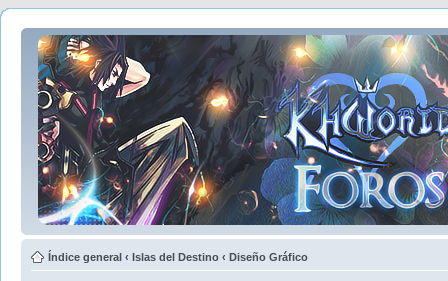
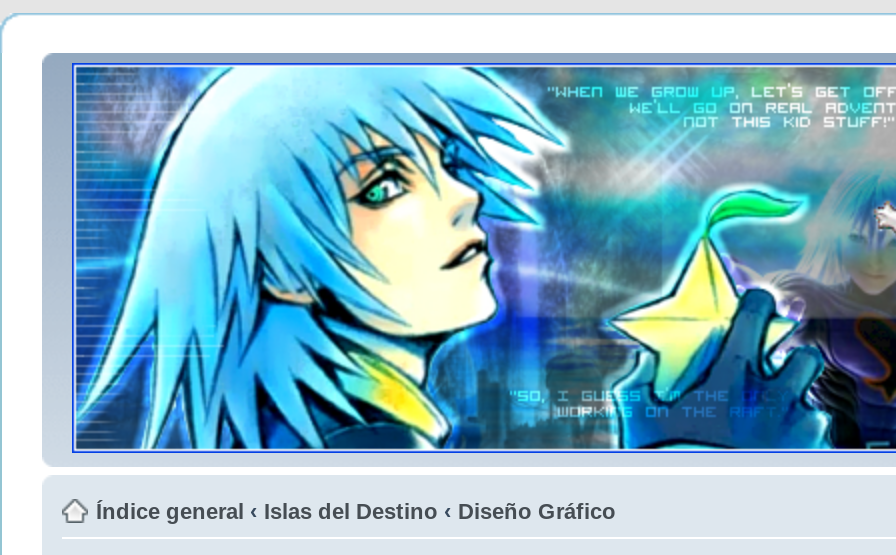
[36,33,445,228] [image] -> [70,63,890,455] [image]

